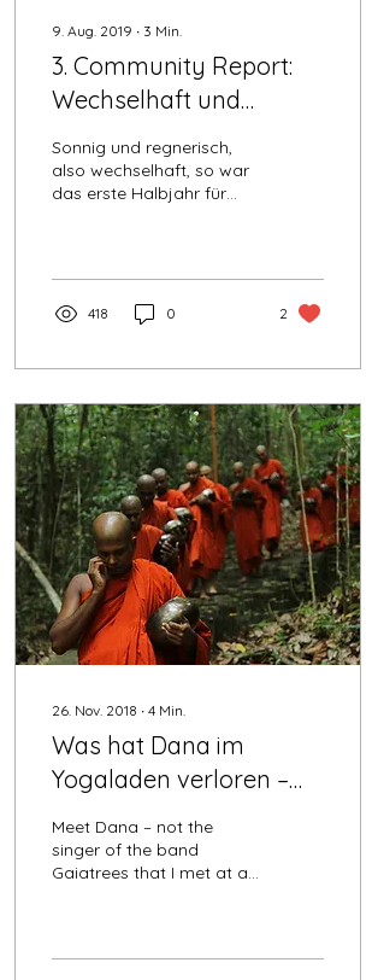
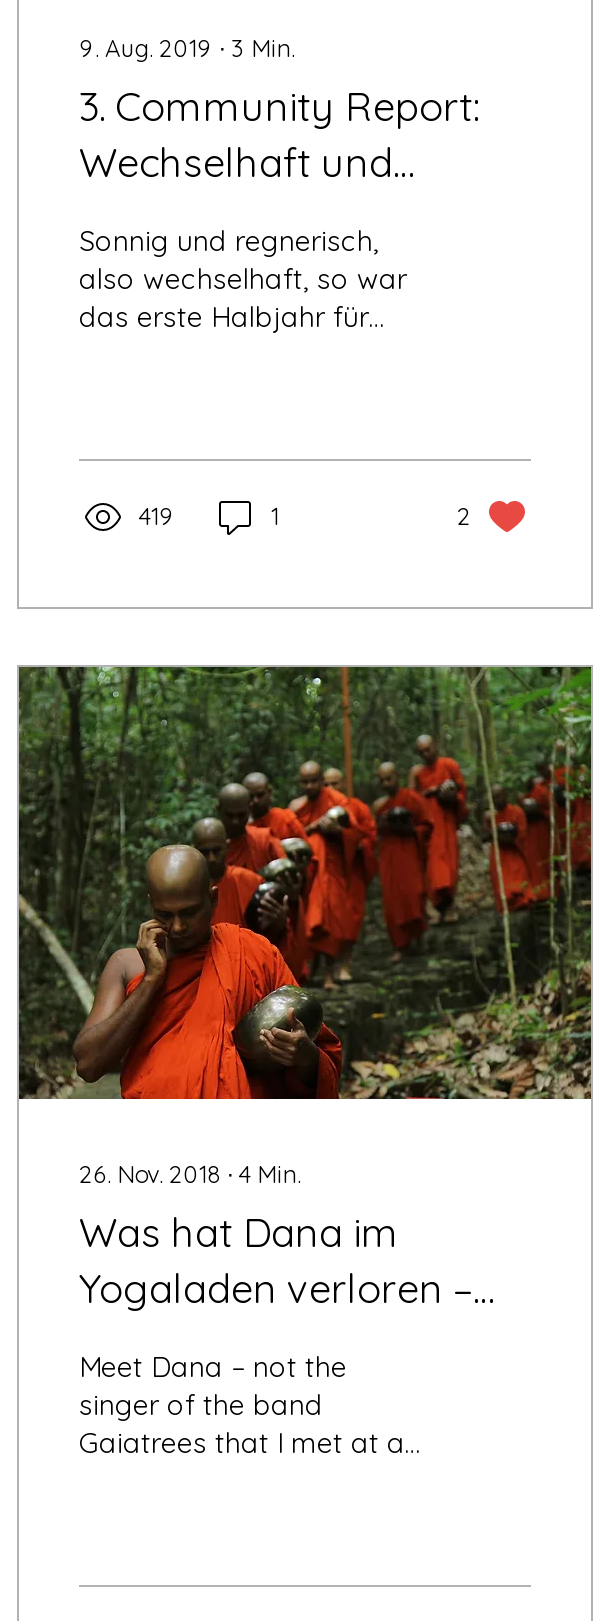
[88,304,108,322] 418 -> [139,501,175,531] 419
[166,304,176,322] 0 -> [271,501,279,531] 1

